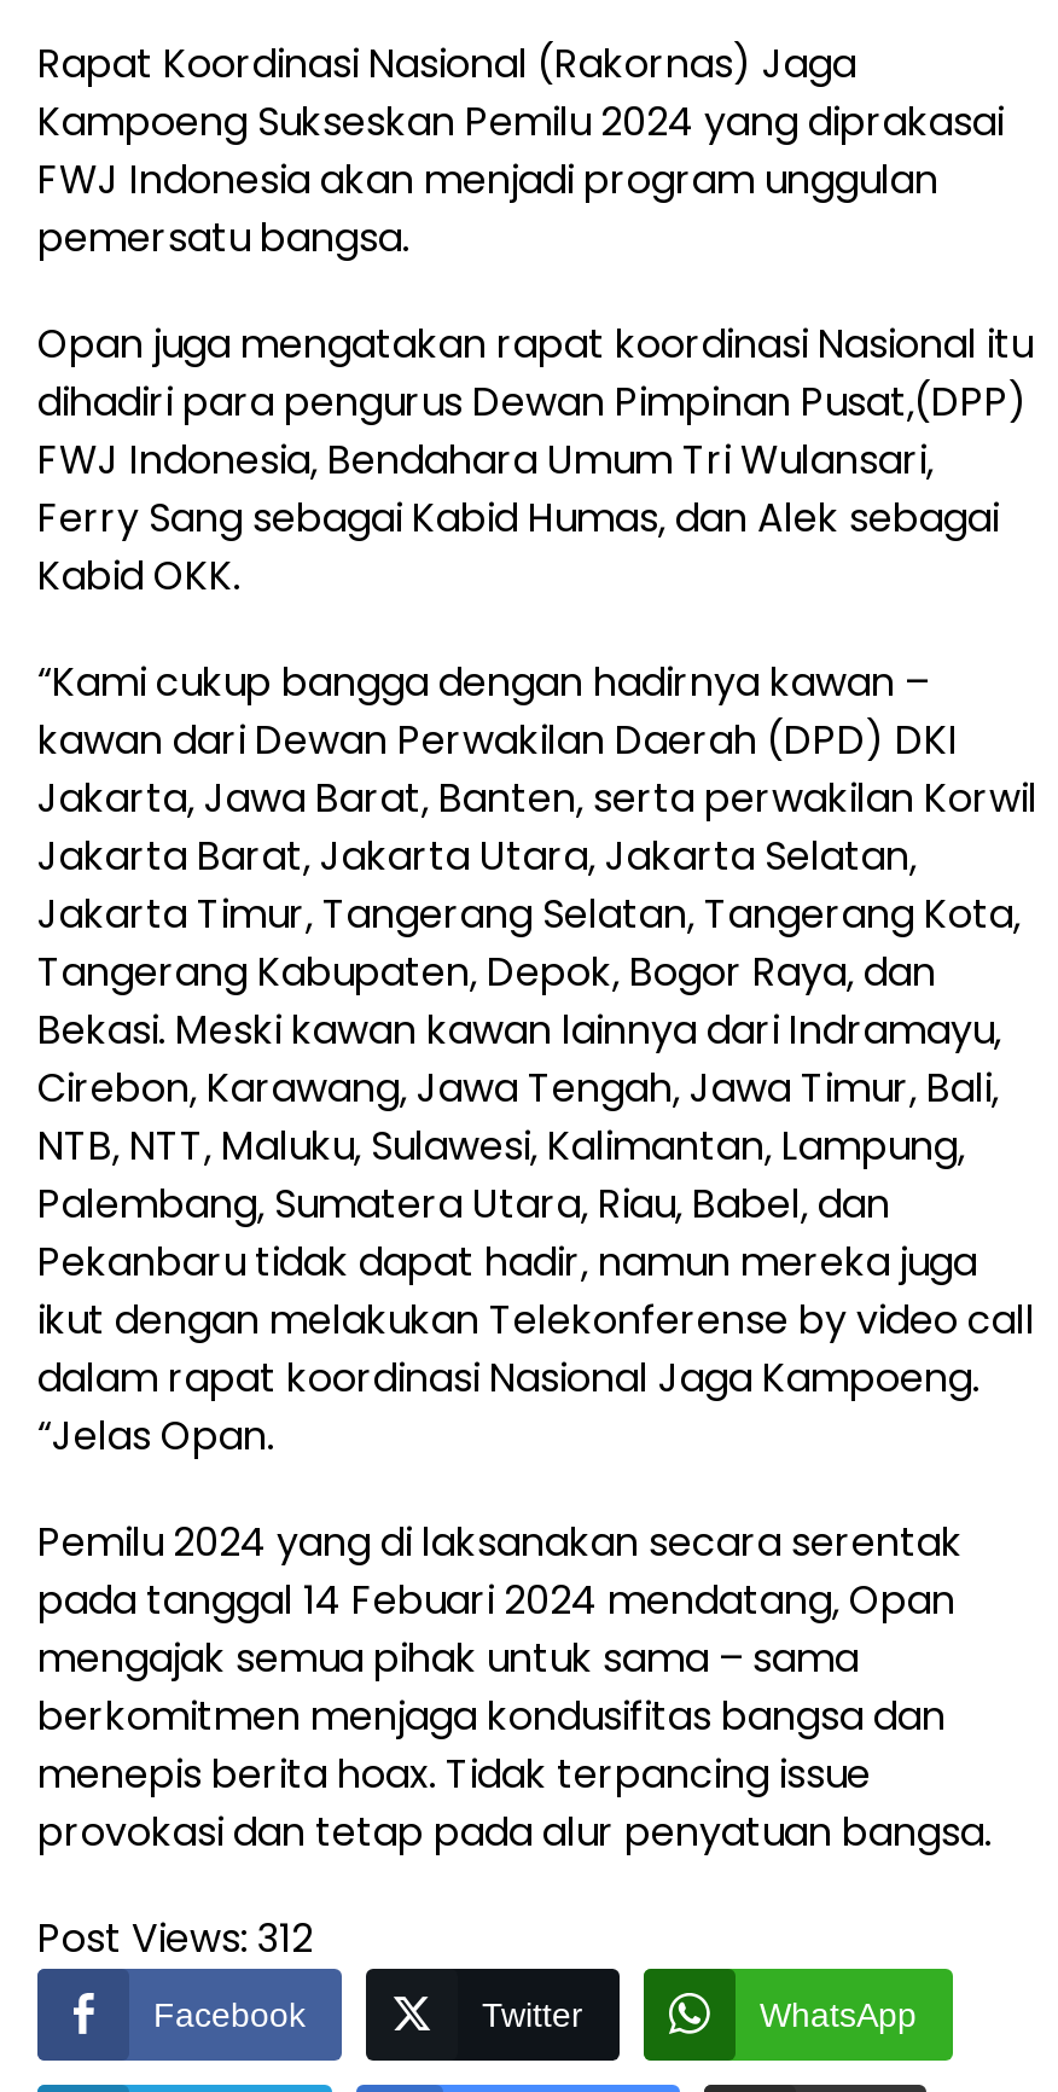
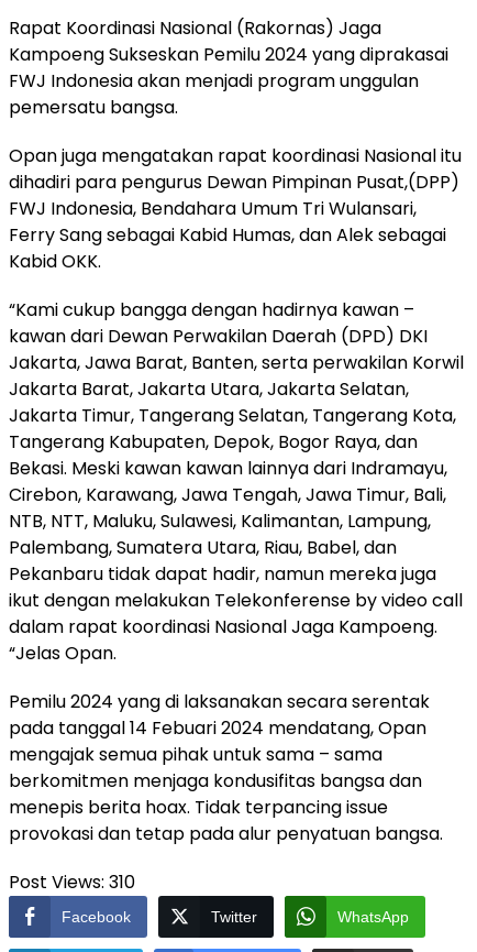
[37,1910,313,1966] Post Views: 312 -> [9,869,135,894] Post Views: 310

